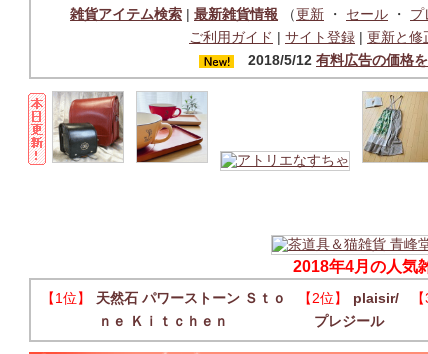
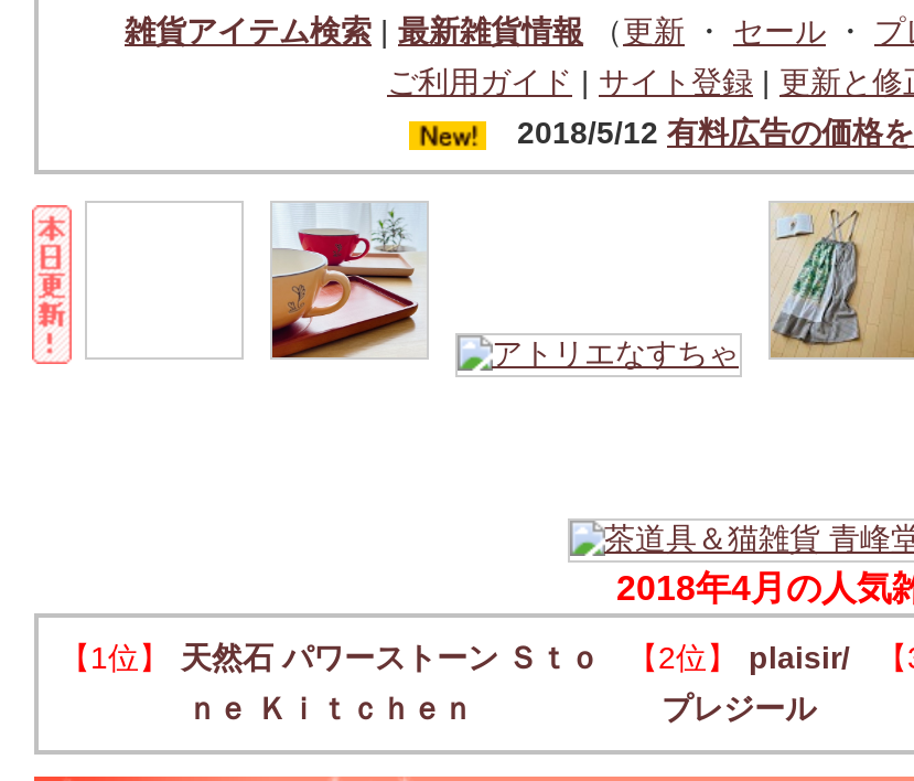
[52,91,124,163] [image] -> none

